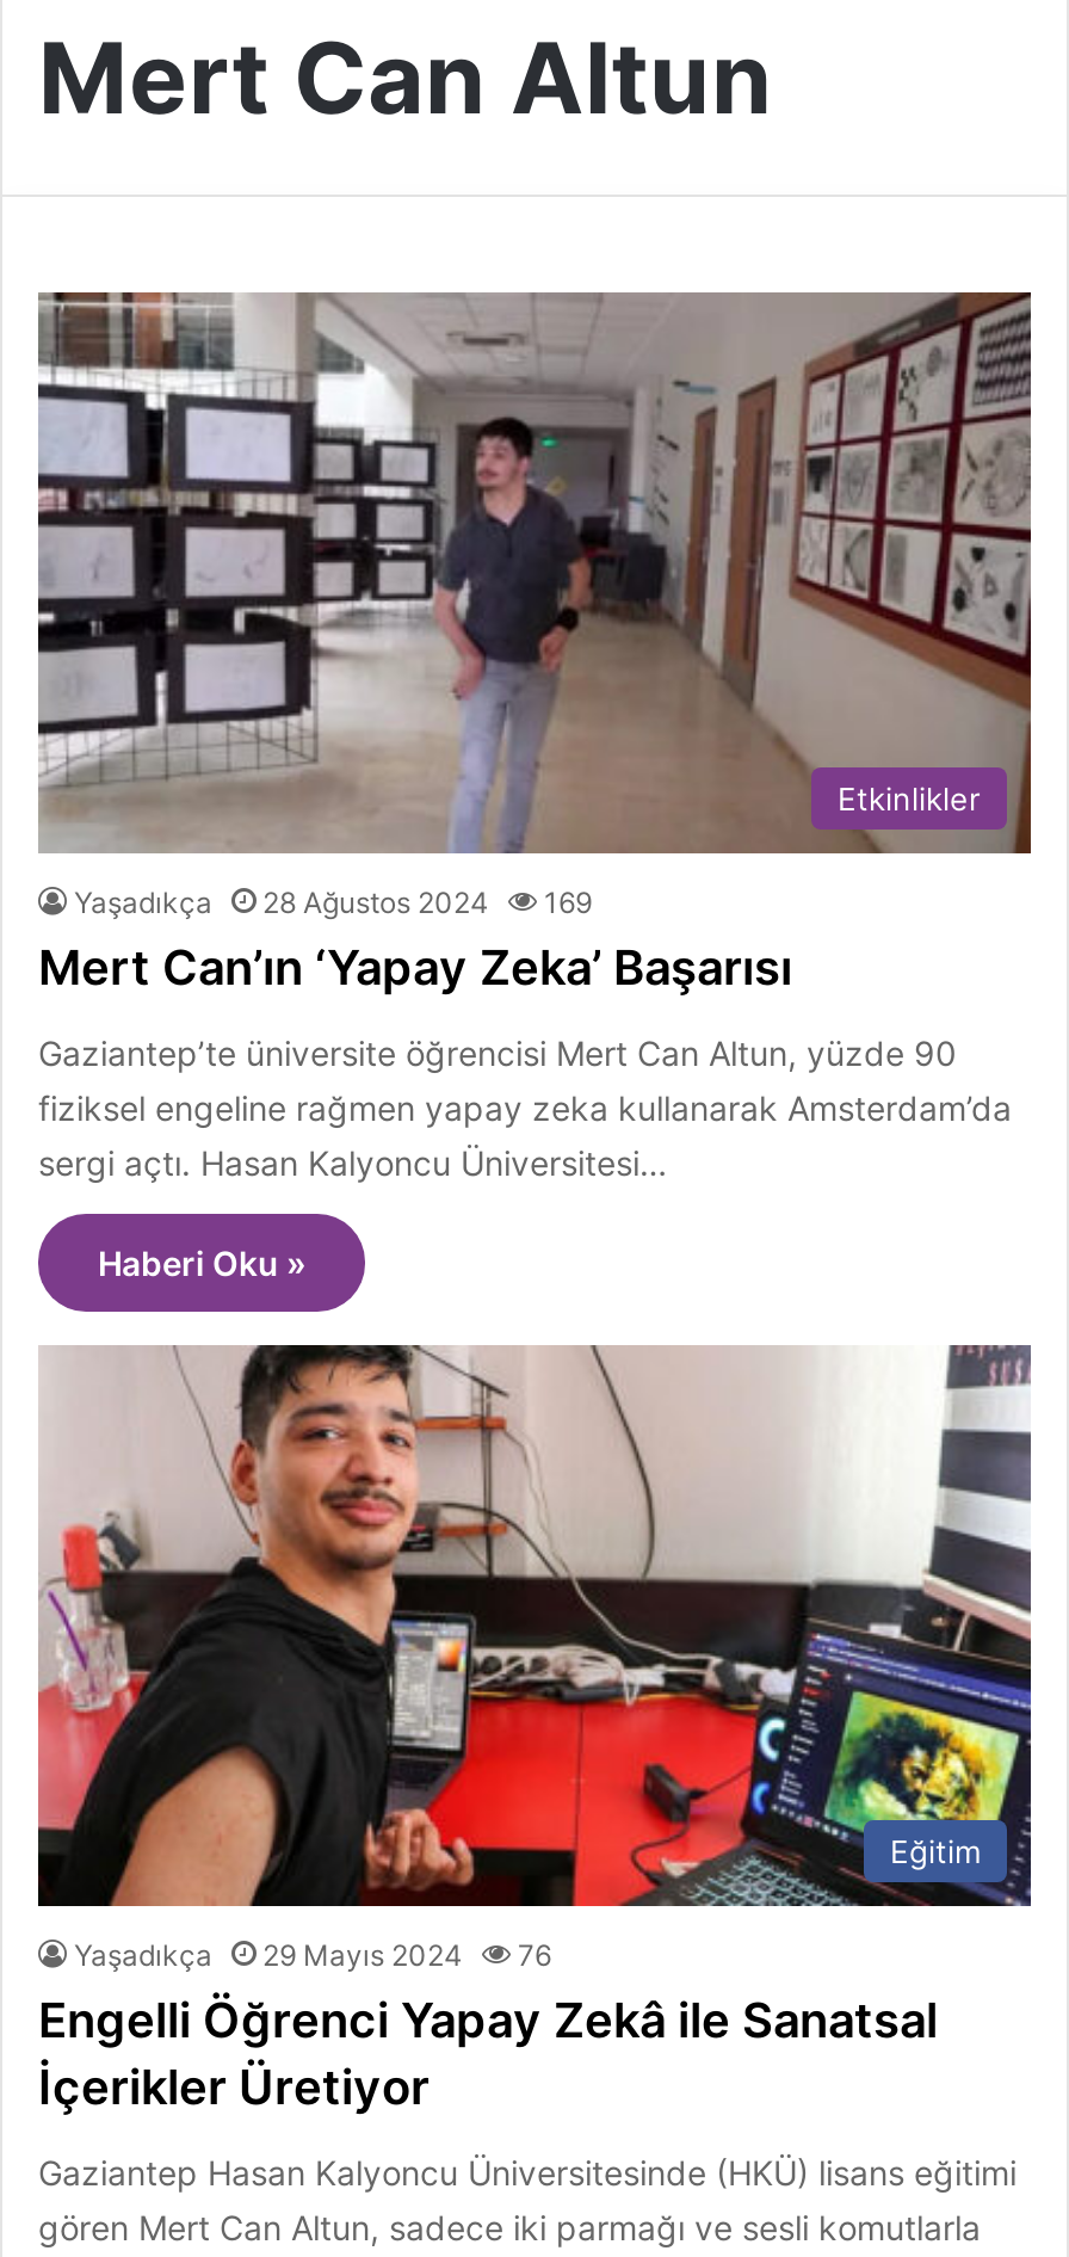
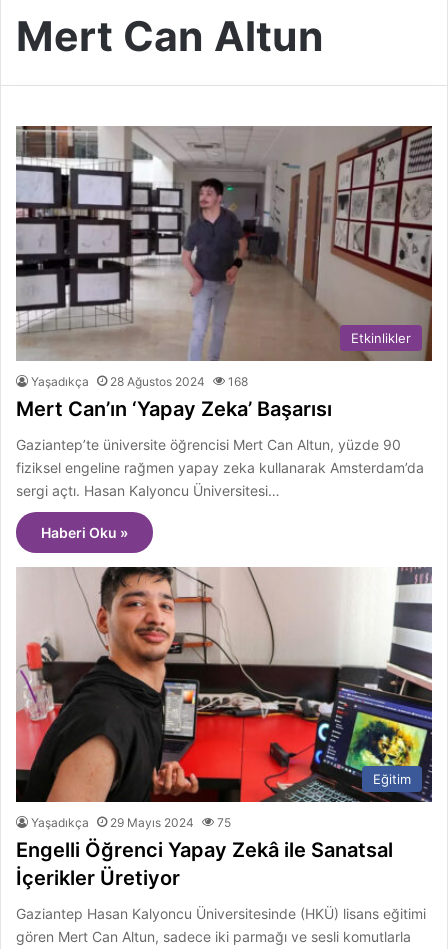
[74,884,592,920] Yaşadıkça 28 Ağustos 2024 169 -> [31,374,248,389] Yaşadıkça 28 Ağustos 2024 168
[74,1936,551,1972] Yaşadıkça 29 Mayıs 2024 76 -> [31,815,231,830] Yaşadıkça 29 Mayıs 2024 75

